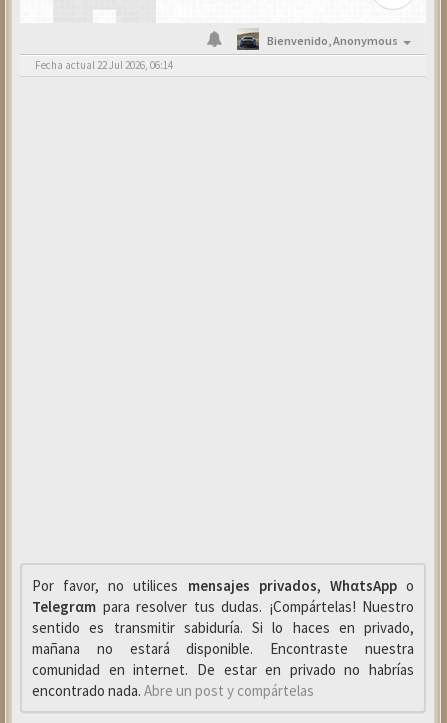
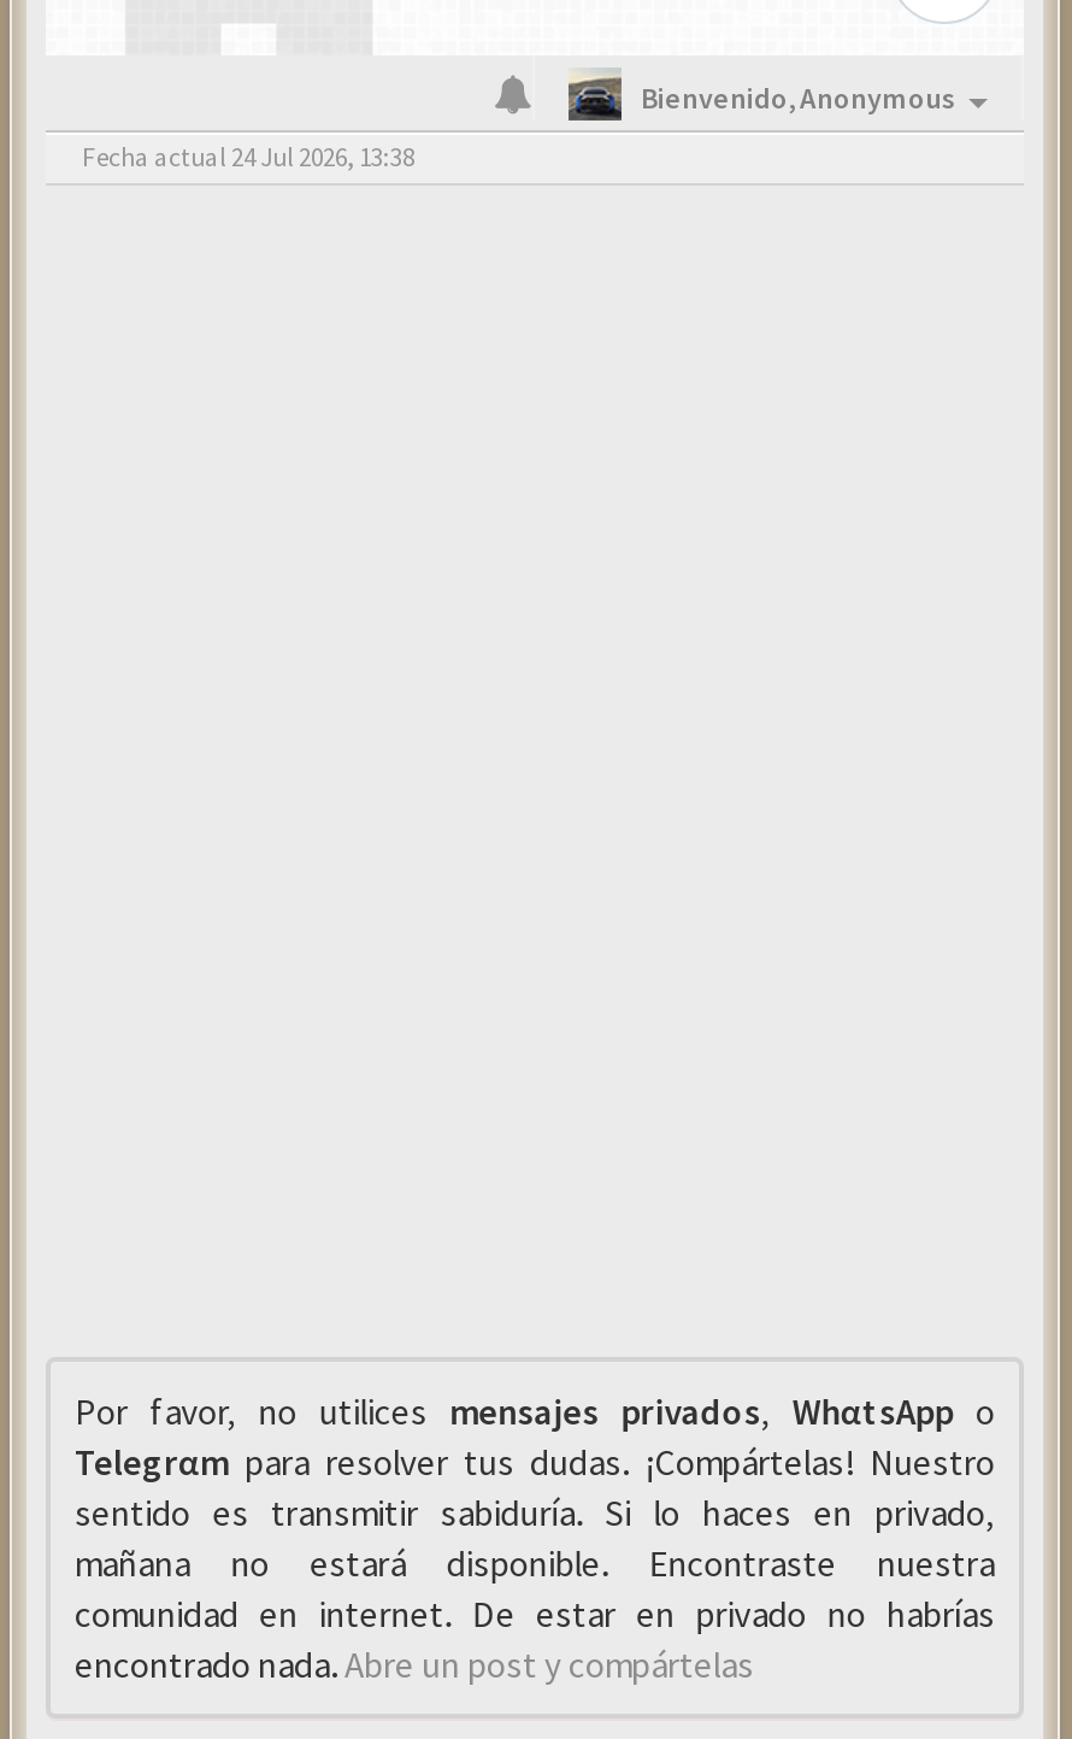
[35,58,173,72] Fecha actual 22 Jul 2026, 06:14 -> [82,140,414,174] Fecha actual 24 Jul 2026, 13:38

